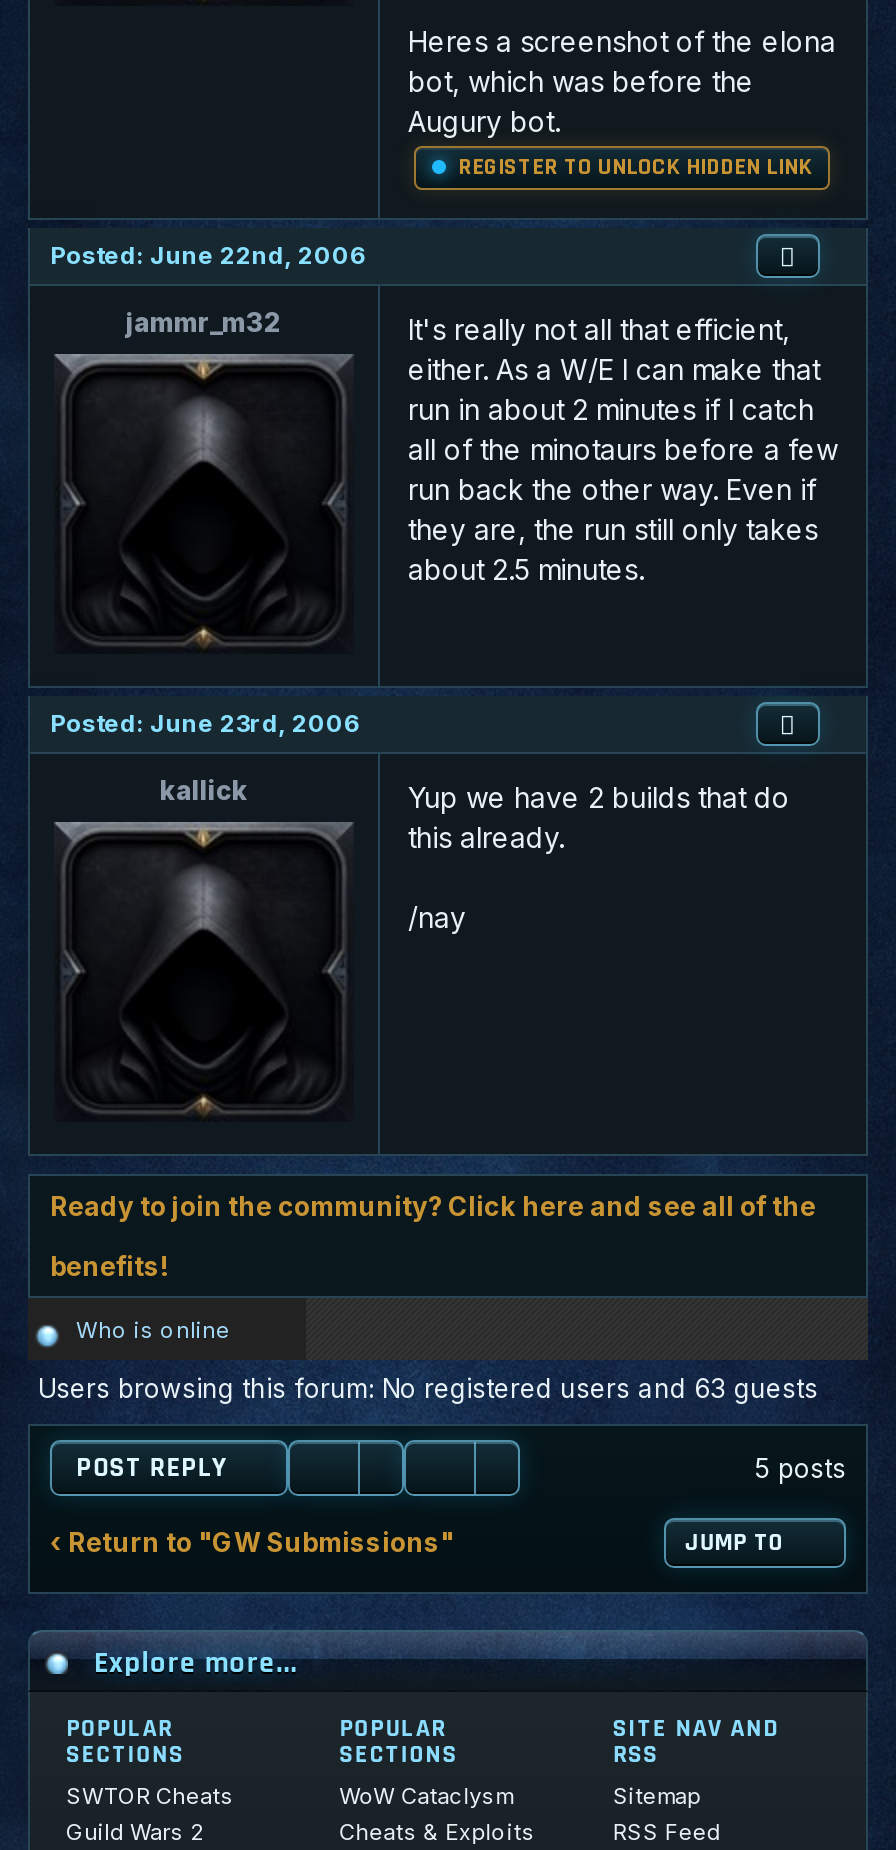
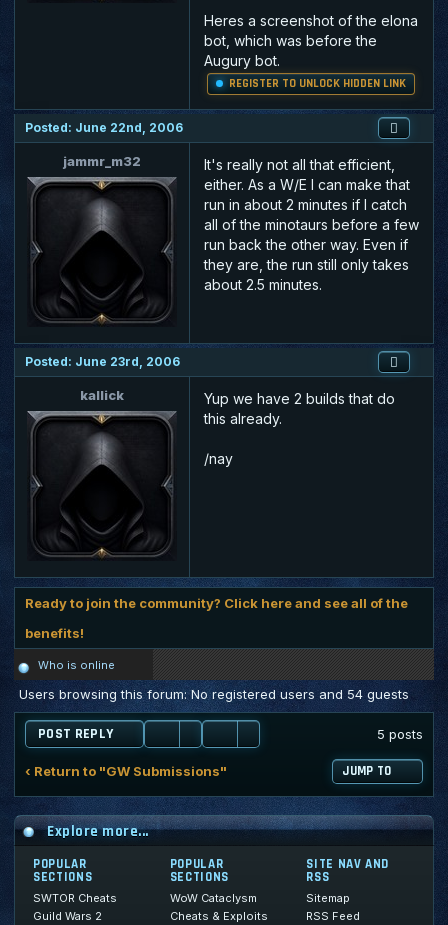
[38,1371,818,1403] Users browsing this forum: No registered users and 63 guests -> [19,685,409,701] Users browsing this forum: No registered users and 54 guests

